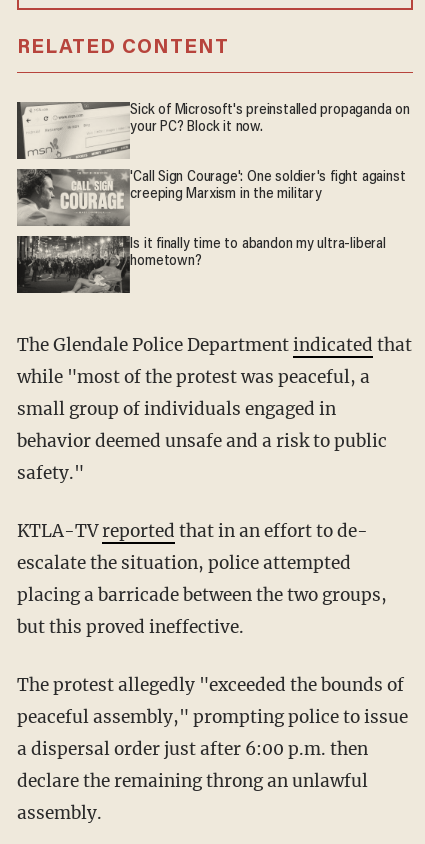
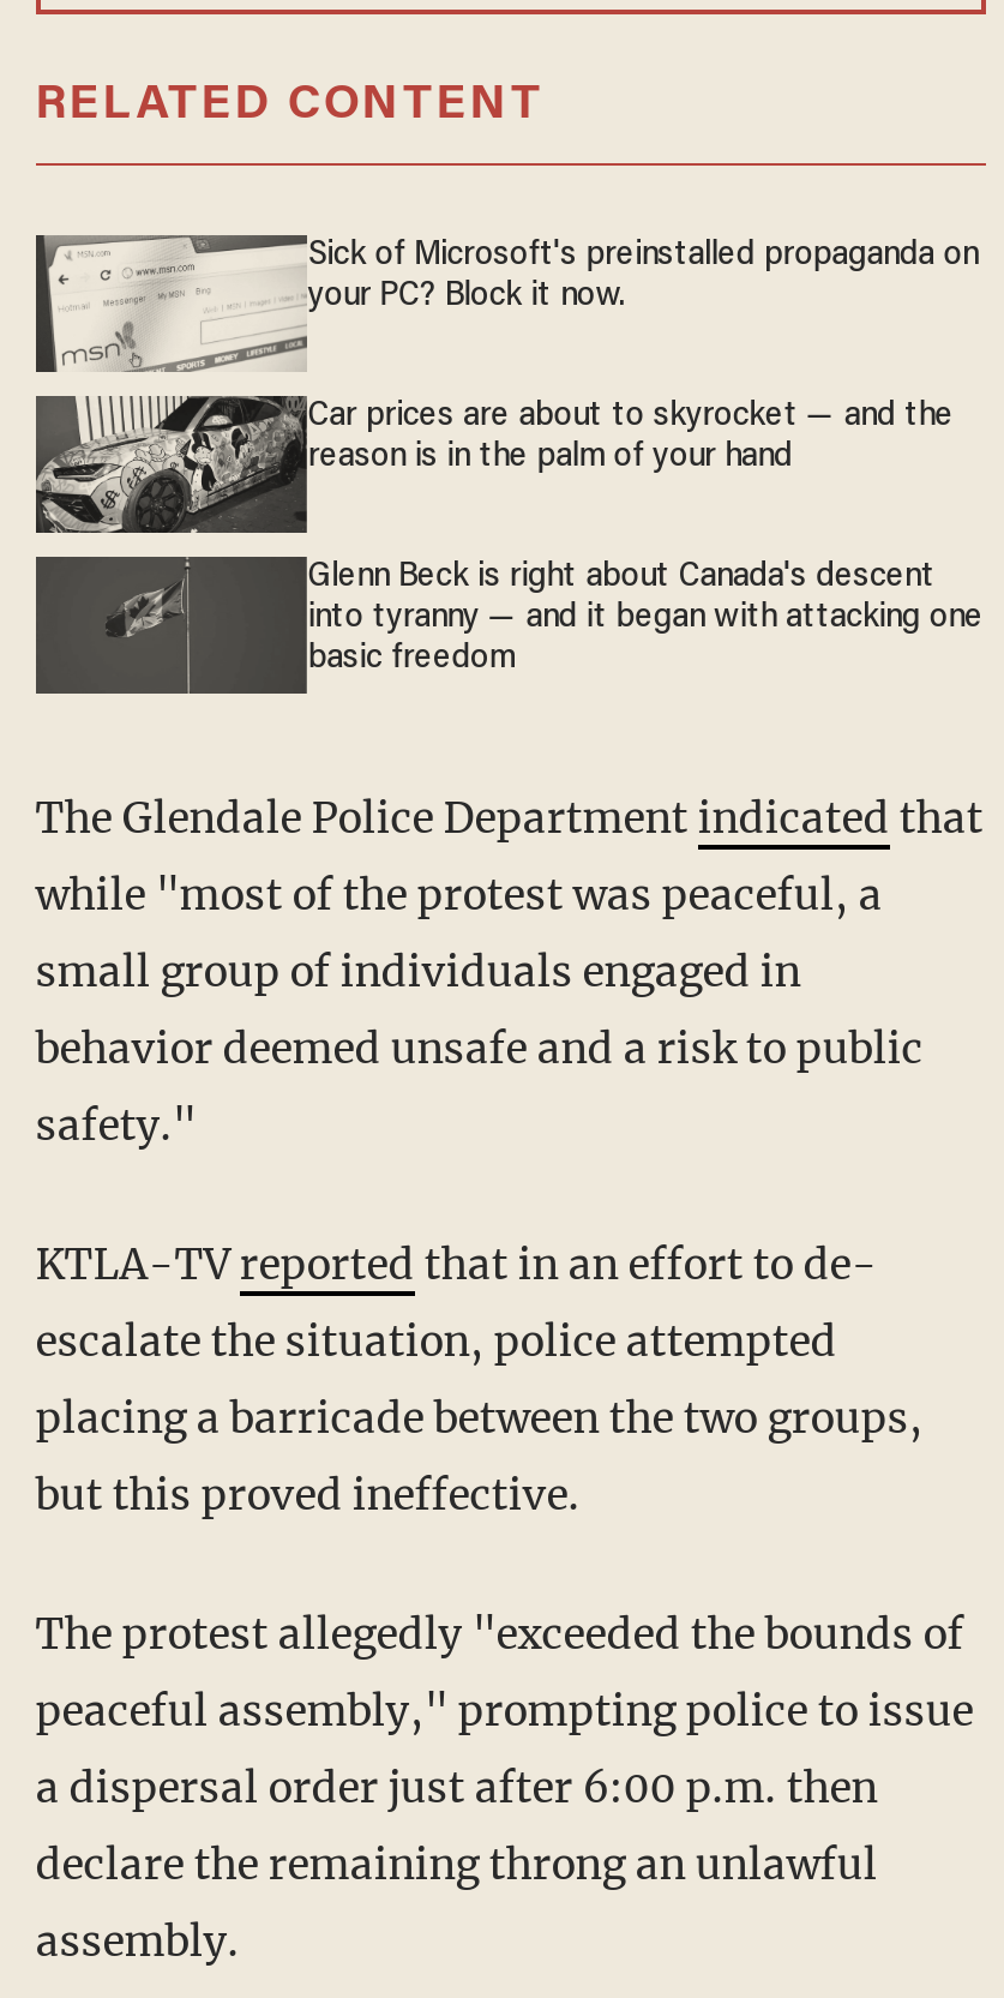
[17,169,405,227] [image] | 'Call Sign Courage': One soldier's fight against | creeping Marxism in the military -> [34,396,953,533] [image] | Car prices are about to skyrocket — and the | reason is in the palm of your hand
[18,236,386,293] [image] | Is it finally time to abandon my ultra-liberal | hometown? -> [36,557,983,694] [image] | Glenn Beck is right about Canada's descent | into tyranny — and it began with attacking one | basic freedom

